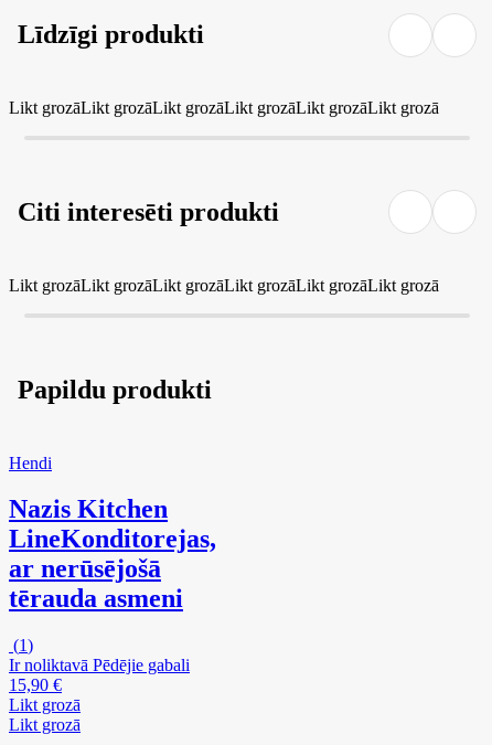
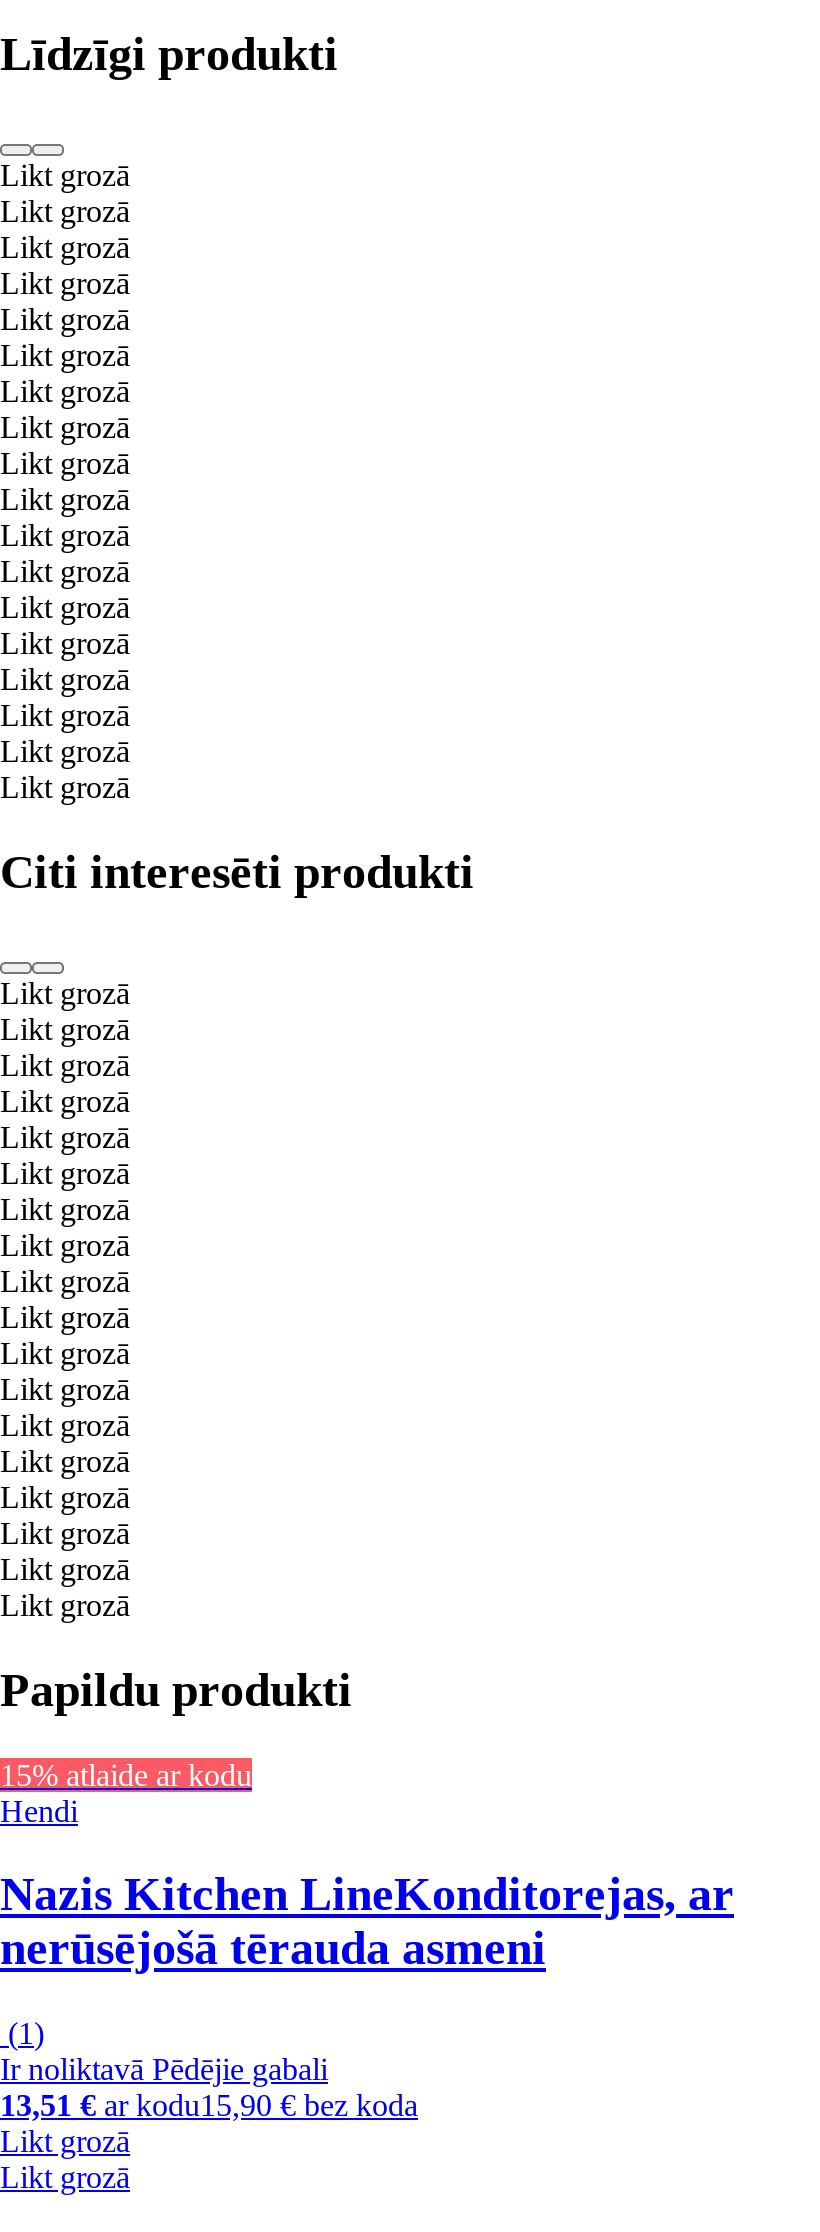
[9,98,439,117] Likt grozāLikt grozāLikt grozāLikt grozāLikt grozāLikt grozā -> [0,158,130,804] Likt grozā | Likt grozā | Likt grozā | Likt grozā | Likt grozā | Likt grozā | Likt grozā | Likt grozā | Likt grozā | Likt grozā | Likt grozā | Likt grozā | Likt grozā | Likt grozā | Likt grozā | Likt grozā | Likt grozā | Likt grozā
[9,276,439,294] Likt grozāLikt grozāLikt grozāLikt grozāLikt grozāLikt grozā -> [0,976,130,1622] Likt grozā | Likt grozā | Likt grozā | Likt grozā | Likt grozā | Likt grozā | Likt grozā | Likt grozā | Likt grozā | Likt grozā | Likt grozā | Likt grozā | Likt grozā | Likt grozā | Likt grozā | Likt grozā | Likt grozā | Likt grozā
moved [18,375,212,404] -> [0,1663,352,1715]: Papildu produkti
none -> [0,1757,252,1791] 15% atlaide ar kodu
moved [9,453,52,472] -> [0,1793,78,1827]: Hendi
[9,676,62,695] 15,90 € -> [0,2089,418,2123] 13,51 €ar kodu15,90 € bez koda

